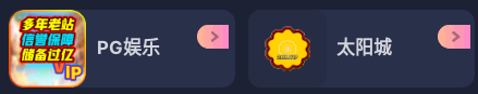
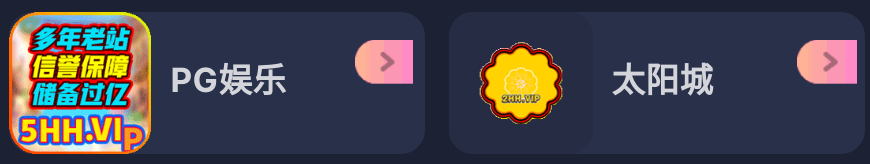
[13,11,84,88] [image] -> [17,11,147,155] [image]

